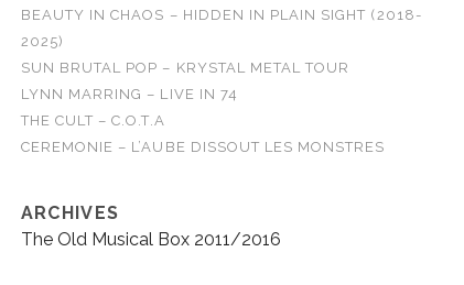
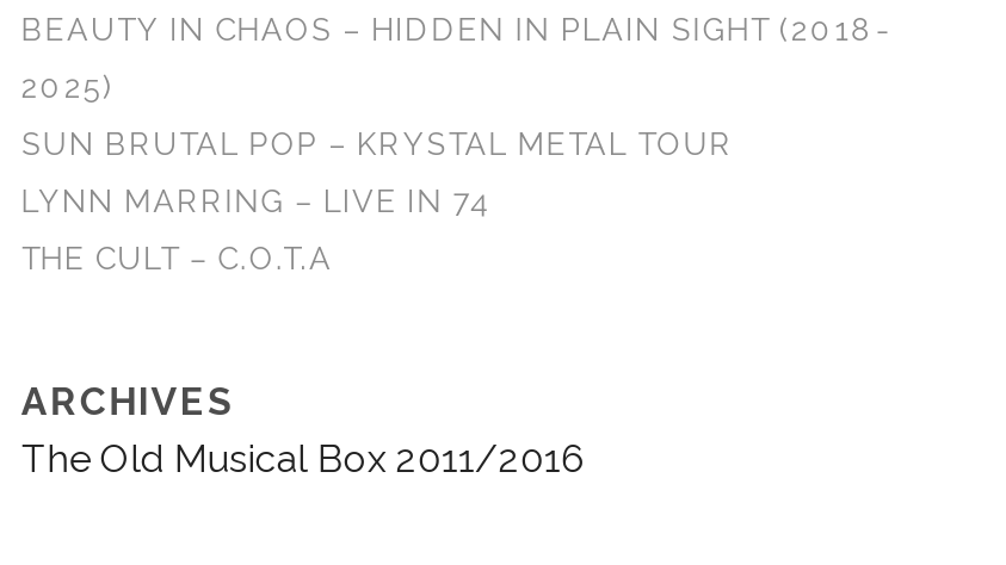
[21,138,385,155] CEREMONIE – L’AUBE DISSOUT LES MONSTRES -> none

